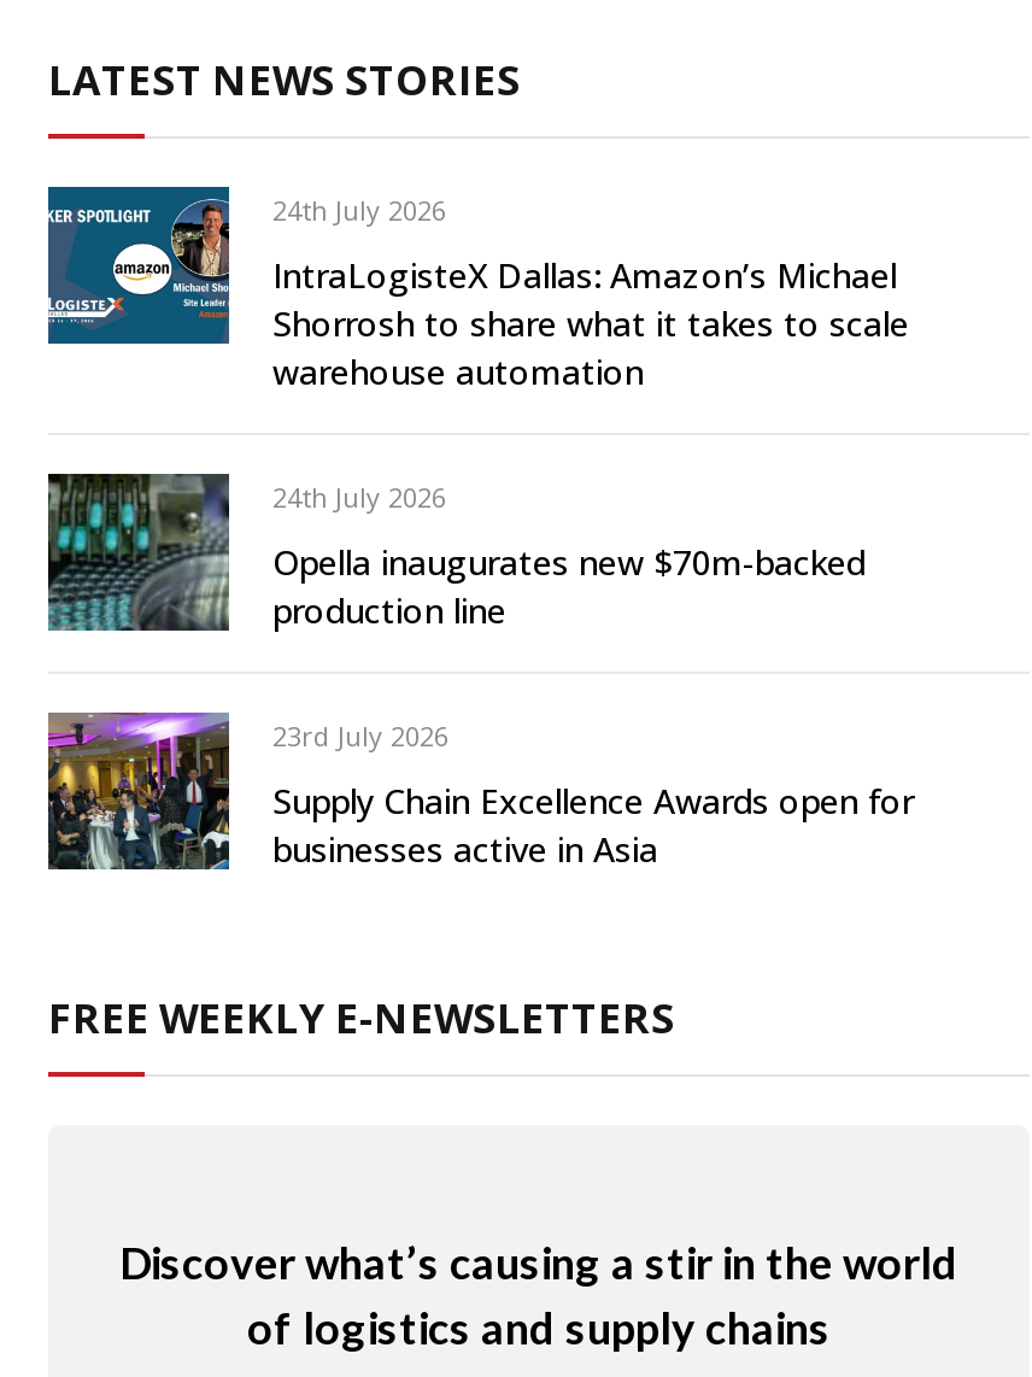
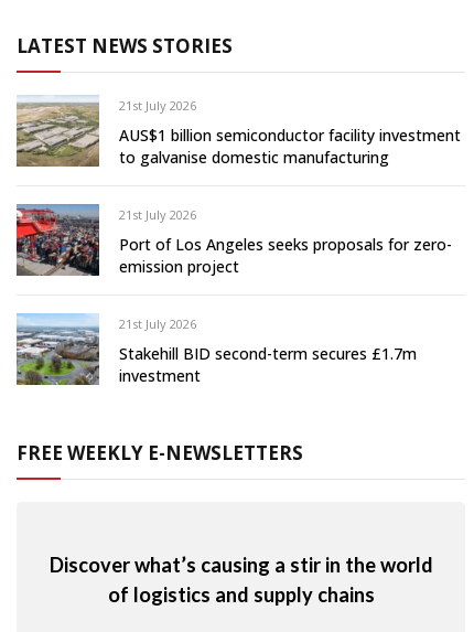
[46,184,446,346] [image] | 24th July 2026 -> [15,95,196,168] [image] | 21st July 2026
[272,251,909,393] IntraLogisteX Dallas: Amazon’s Michael | Shorrosh to share what it takes to scale | warehouse automation -> [119,124,461,167] AUS$1 billion semiconductor facility investment | to galvanise domestic manufacturing
[46,471,446,631] [image] | 24th July 2026 -> [15,203,196,277] [image] | 21st July 2026
[272,538,866,632] Opella inaugurates new $70m-backed | production line -> [119,233,452,276] Port of Los Angeles seeks proposals for zero- | emission project
[46,710,448,872] [image] | 23rd July 2026 -> [15,313,196,386] [image] | 21st July 2026
[272,777,914,871] Supply Chain Excellence Awards open for | businesses active in Asia -> [119,343,417,386] Stakehill BID second-term secures £1.7m | investment

